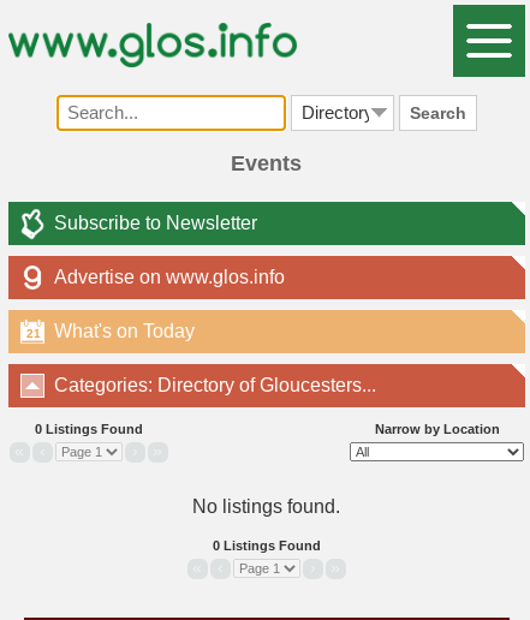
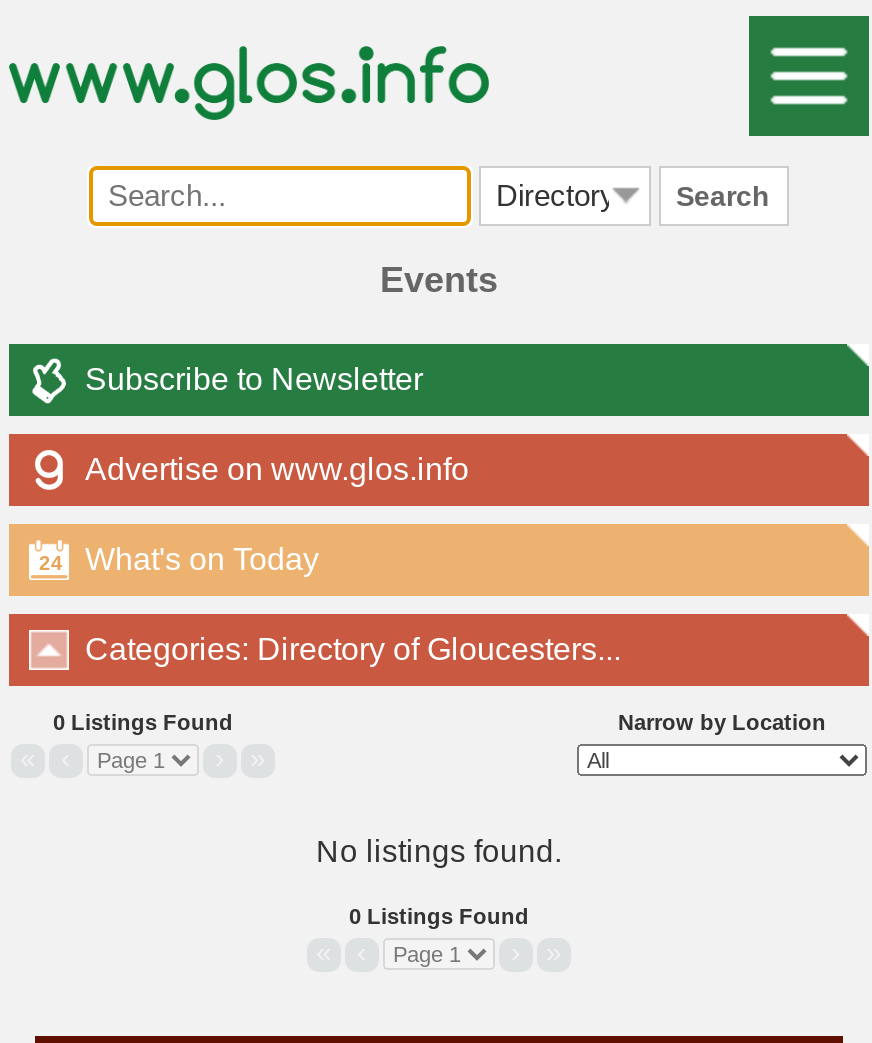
[26,321,195,341] 21 What's on Today -> [39,542,319,576] 24 What's on Today

